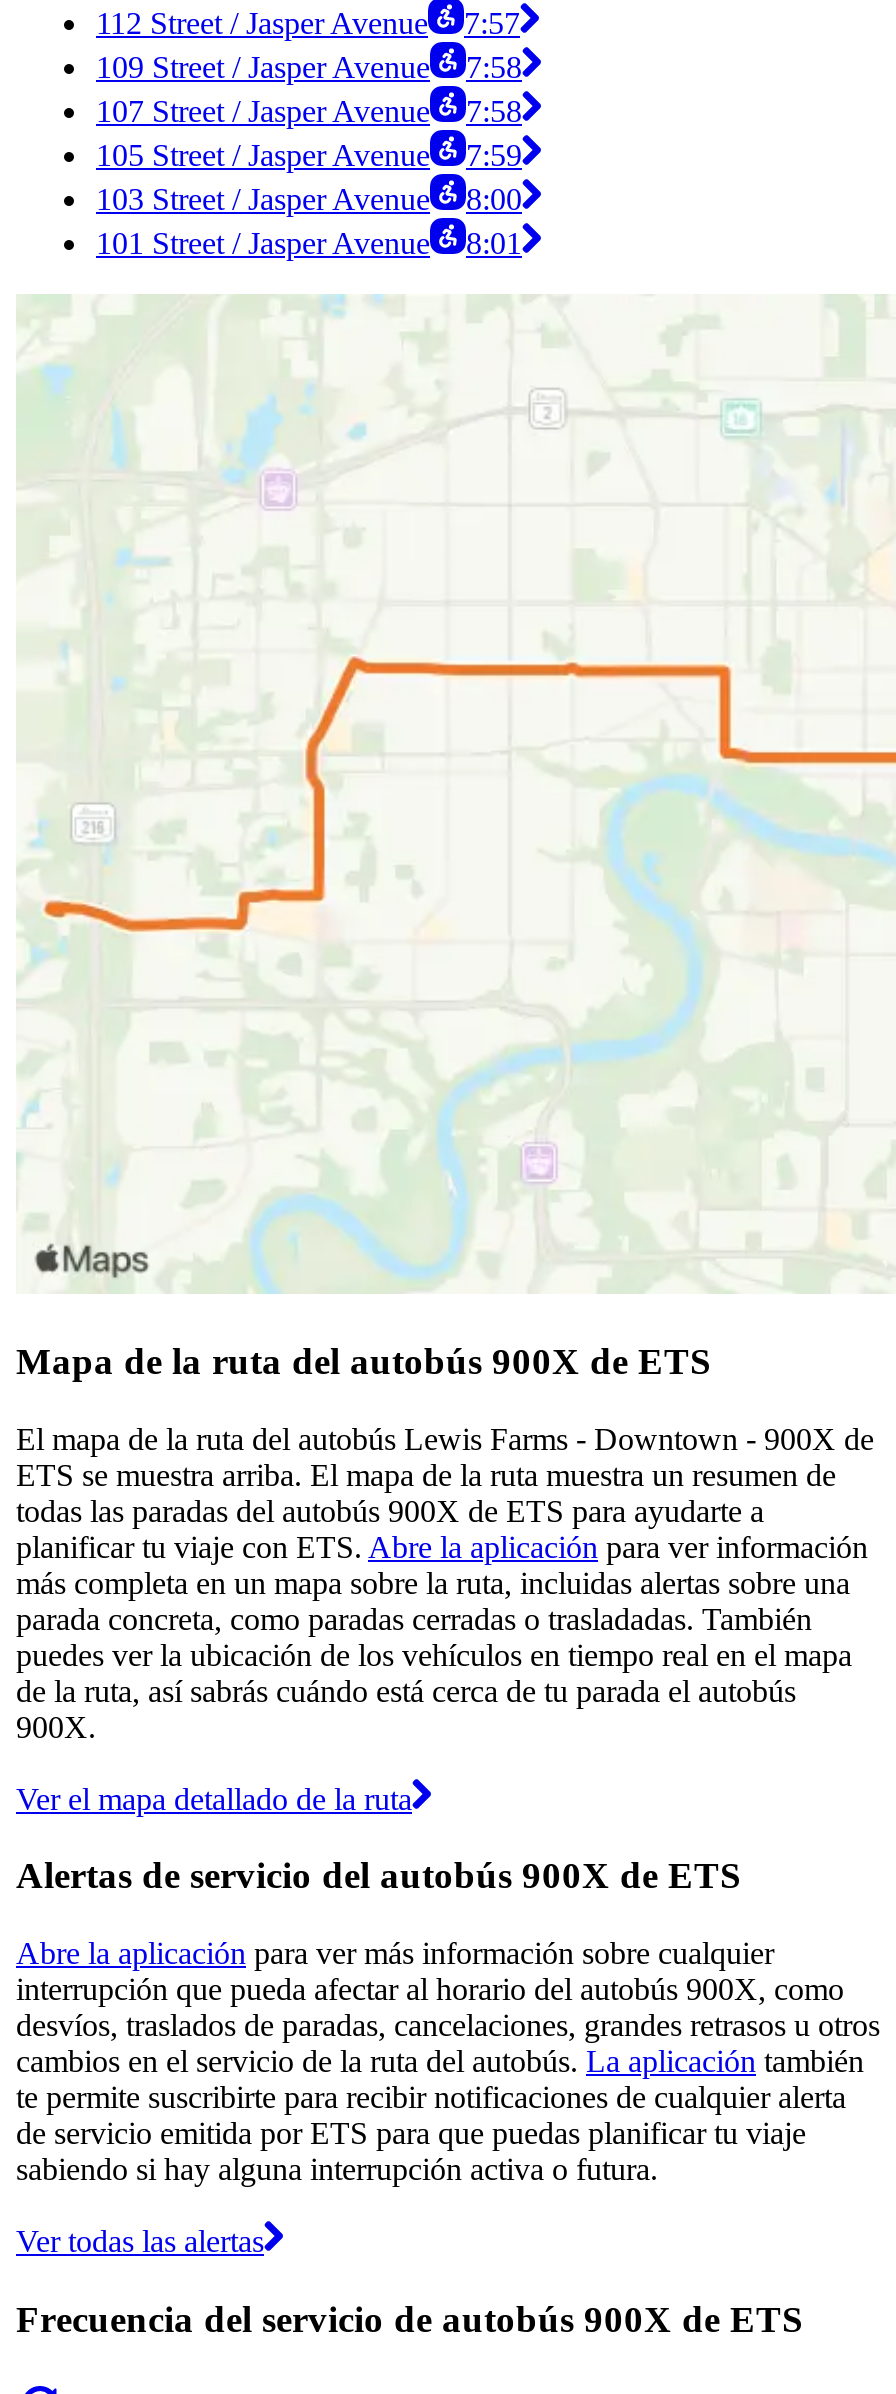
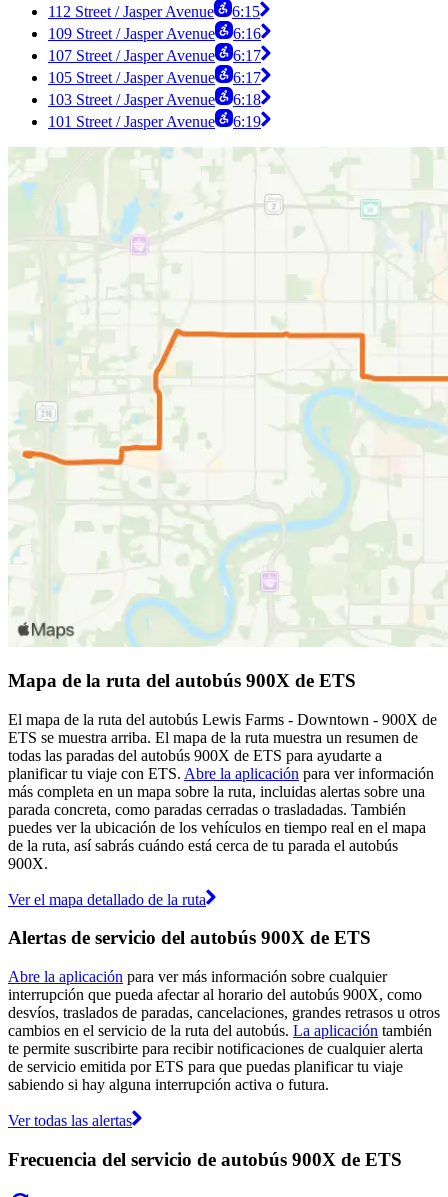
[96,6,520,40] 112 Street / Jasper Avenue 7:57 -> [48,3,260,20] 112 Street / Jasper Avenue 6:15
[96,50,522,84] 109 Street / Jasper Avenue 7:58 -> [48,25,261,42] 109 Street / Jasper Avenue 6:16
[96,94,522,128] 107 Street / Jasper Avenue 7:58 -> [48,47,261,64] 107 Street / Jasper Avenue 6:17
[96,138,522,172] 105 Street / Jasper Avenue 7:59 -> [48,69,261,86] 105 Street / Jasper Avenue 6:17
[96,182,522,216] 103 Street / Jasper Avenue 8:00 -> [48,91,261,108] 103 Street / Jasper Avenue 6:18
[96,226,522,260] 101 Street / Jasper Avenue 8:01 -> [48,113,261,130] 101 Street / Jasper Avenue 6:19

